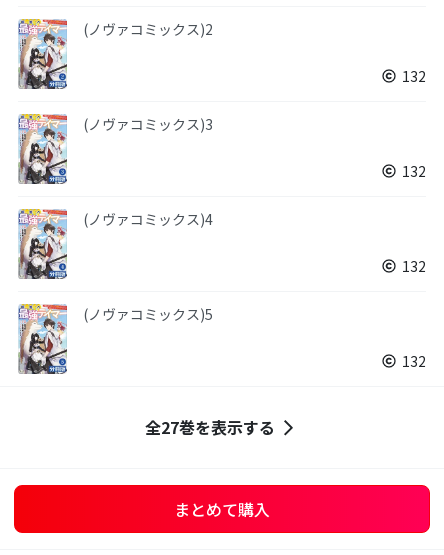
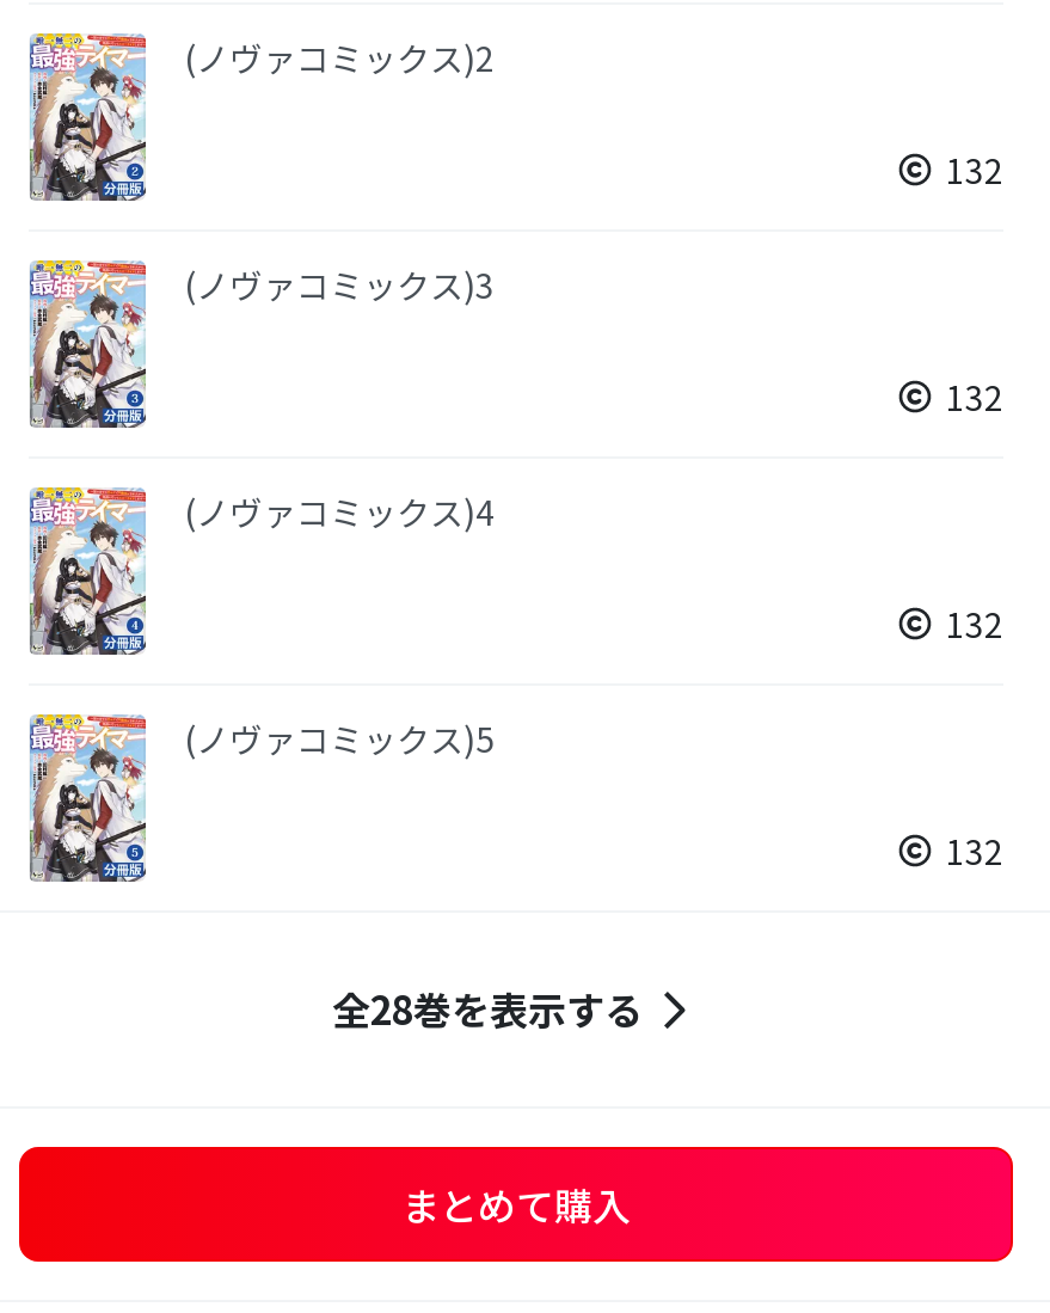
[145,415,275,439] 全27巻を表示する -> [332,980,643,1037] 全28巻を表示する

